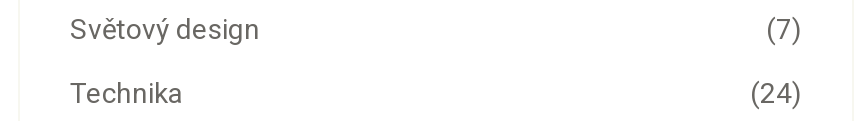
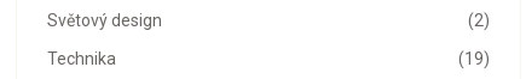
[766,14,802,46] (7) -> [468,11,490,30] (2)
[750,78,802,110] (24) -> [458,49,490,69] (19)

